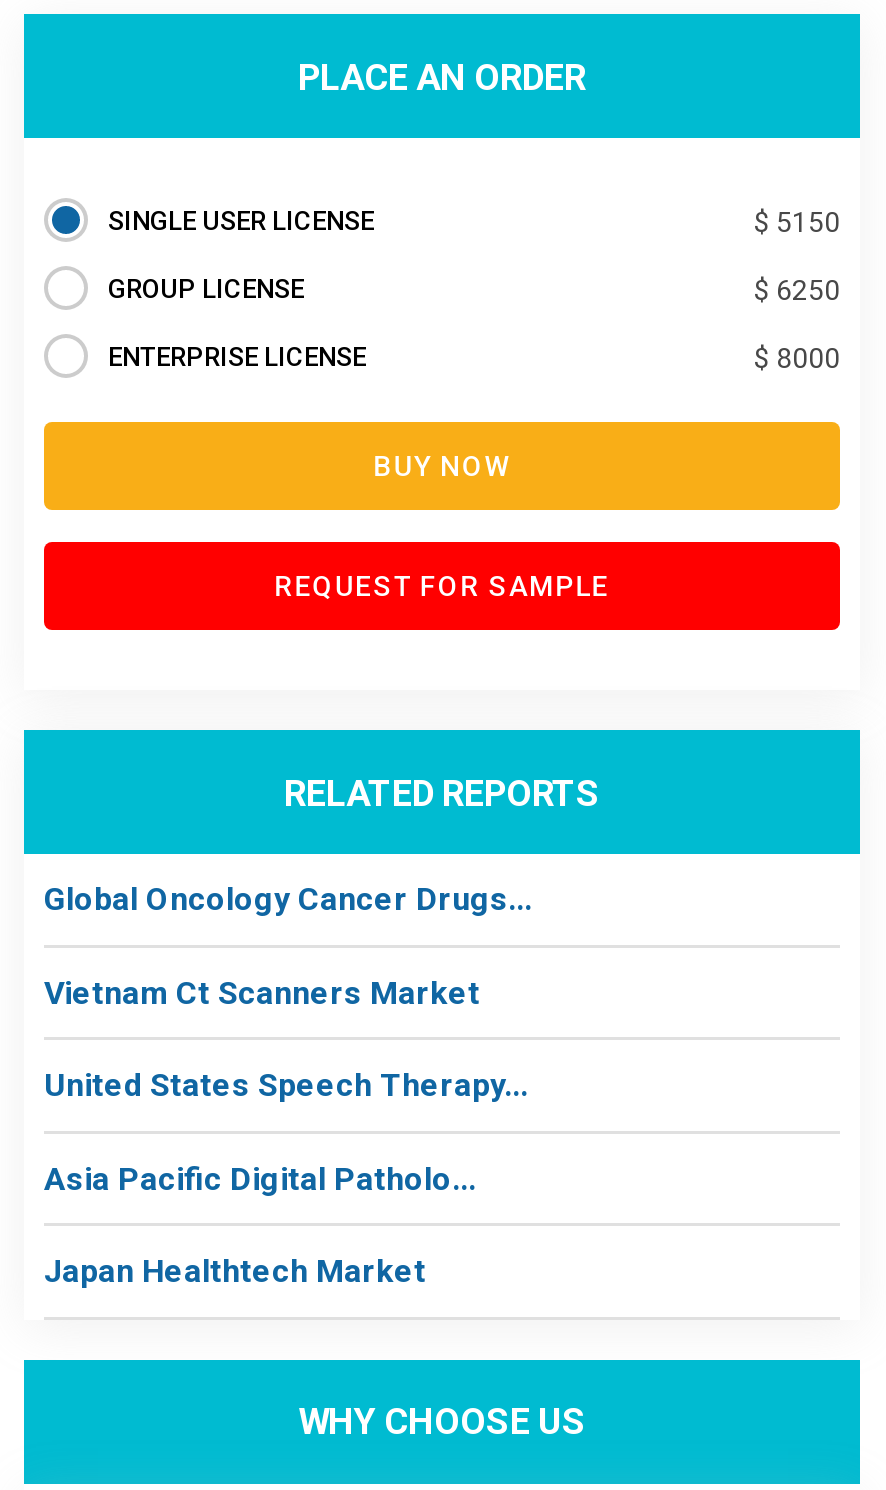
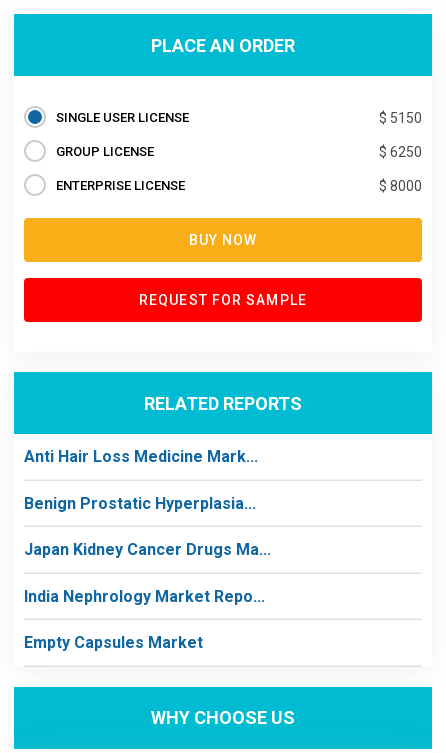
[44,880,532,918] Global Oncology Cancer Drugs... -> [24,447,258,466] Anti Hair Loss Medicine Mark...
[44,973,480,1011] Vietnam Ct Scanners Market -> [24,494,256,513] Benign Prostatic Hyperplasia...
[44,1066,528,1104] United States Speech Therapy... -> [24,540,271,559] Japan Kidney Cancer Drugs Ma...
[44,1159,476,1197] Asia Pacific Digital Patholo... -> [24,587,265,606] India Nephrology Market Repo...
[44,1252,426,1290] Japan Healthtech Market -> [24,633,203,652] Empty Capsules Market

